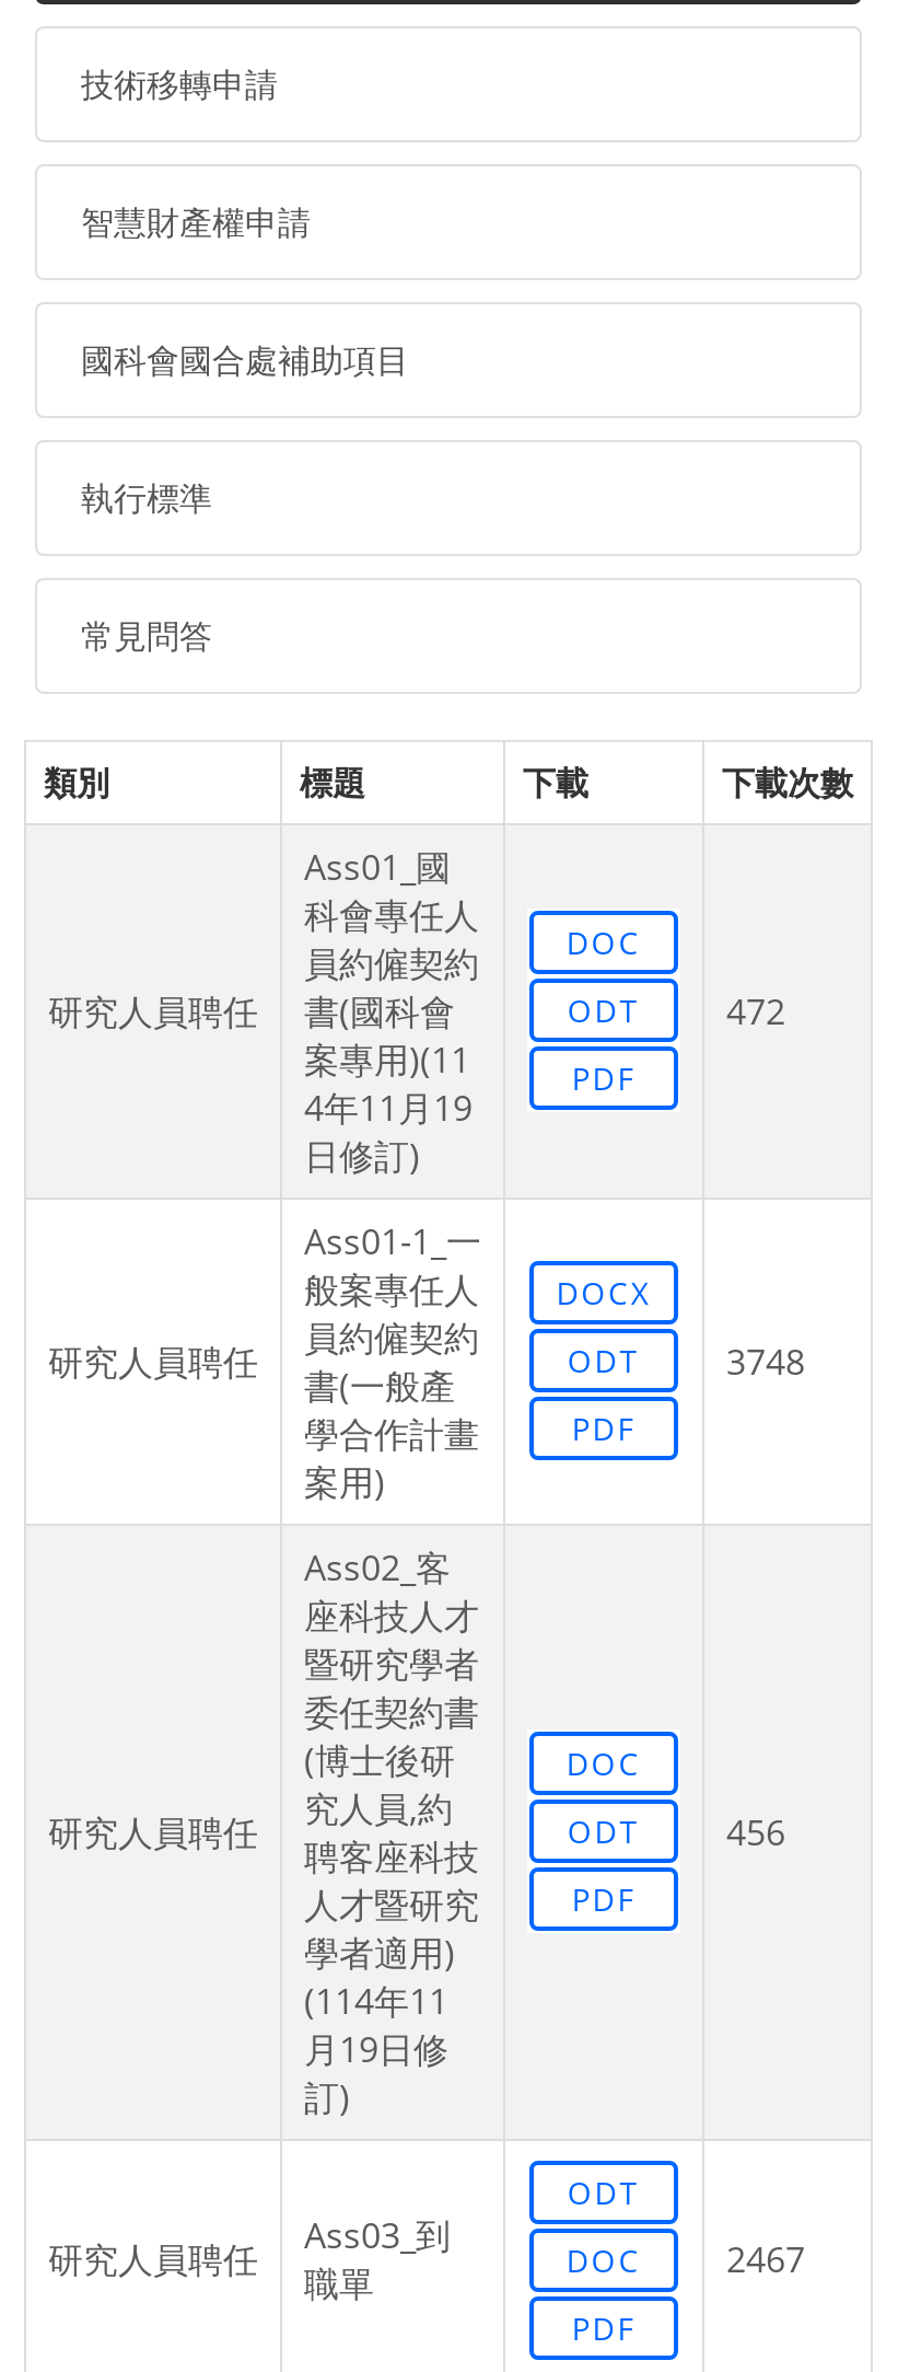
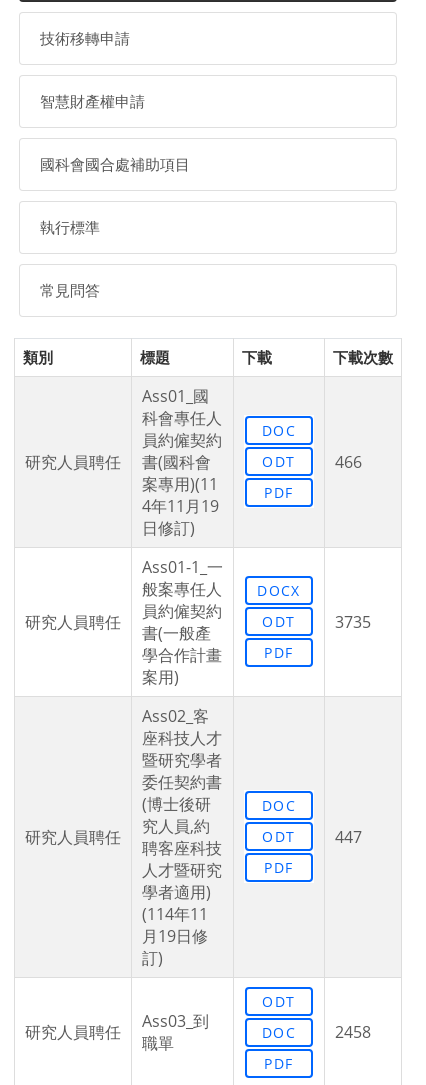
[726,987,785,1035] 472 -> [335,451,362,473] 466
[726,1338,805,1386] 3748 -> [335,611,371,633] 3735
[726,1808,785,1856] 456 -> [335,826,362,848] 447
[726,2235,805,2283] 2467 -> [335,1021,371,1043] 2458

